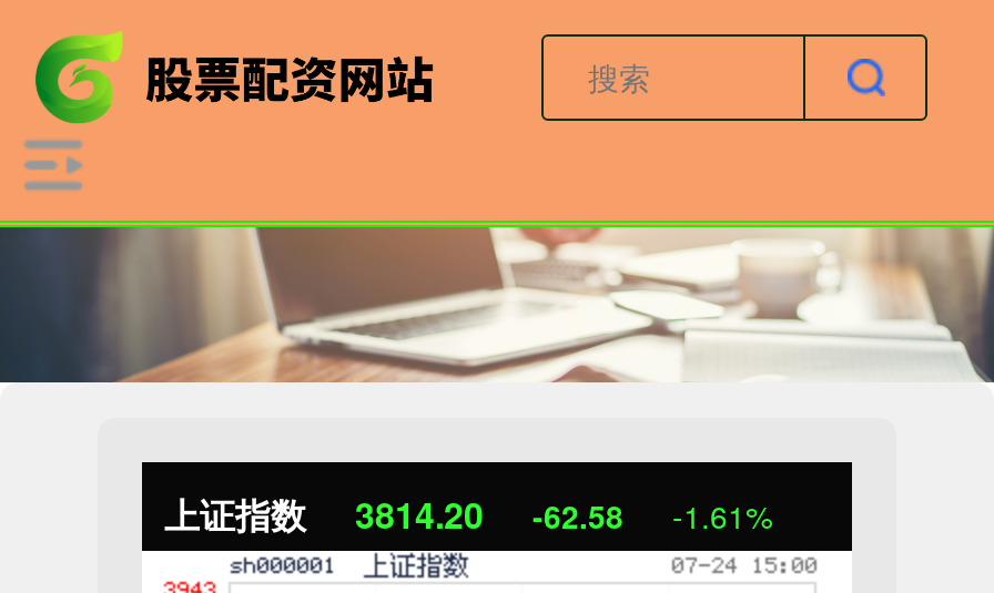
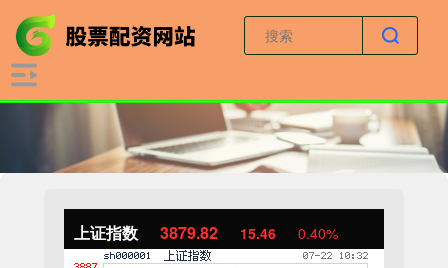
[355,489,484,540] 3814.20 -> [160,221,218,244] 3879.82
[532,493,623,538] -62.58 -> [240,223,276,243] 15.46
[672,493,772,538] -1.61% -> [298,223,338,243] 0.40%

